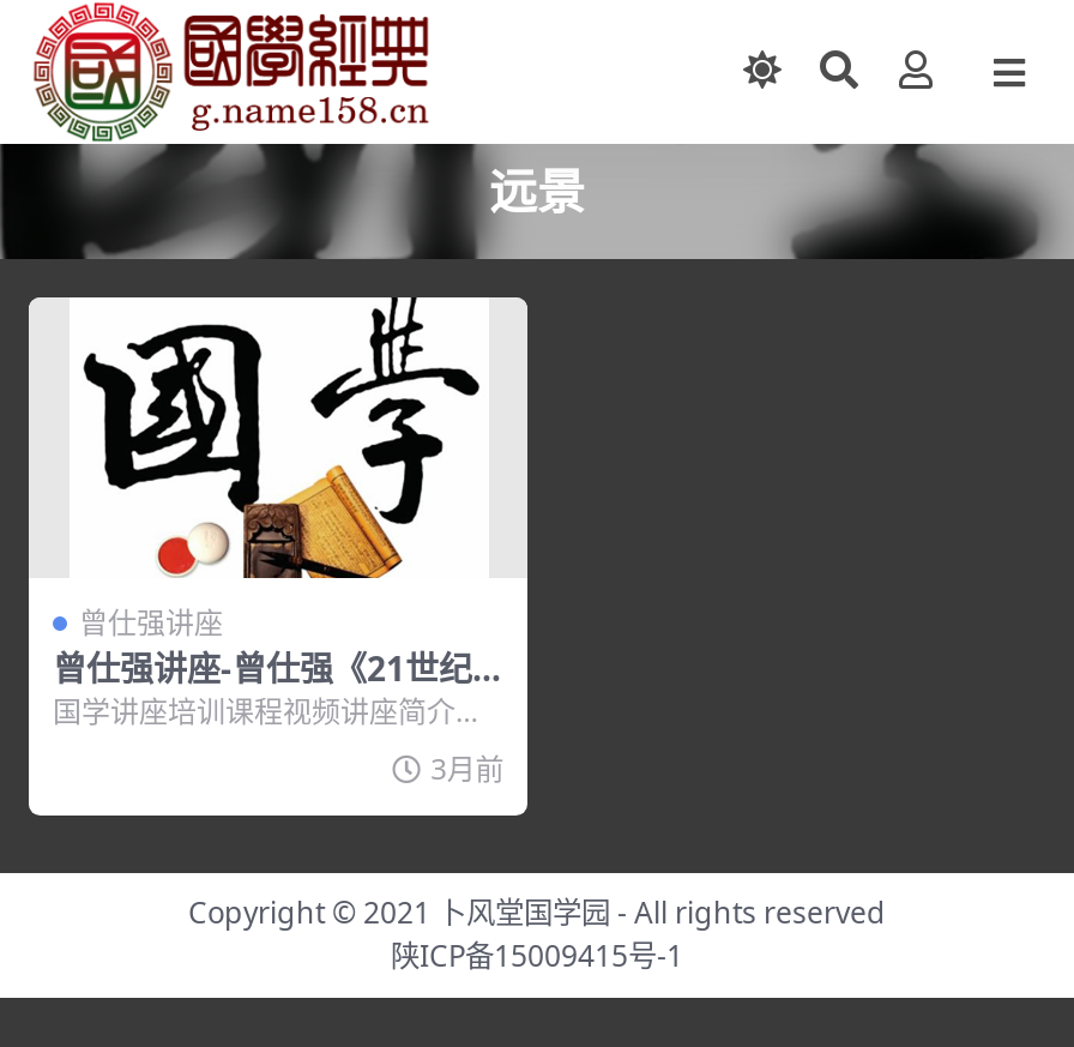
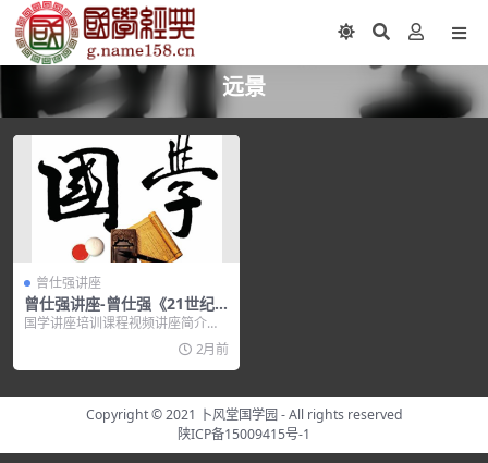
[431,748,503,789] 3月前 -> [196,340,229,358] 2月前

